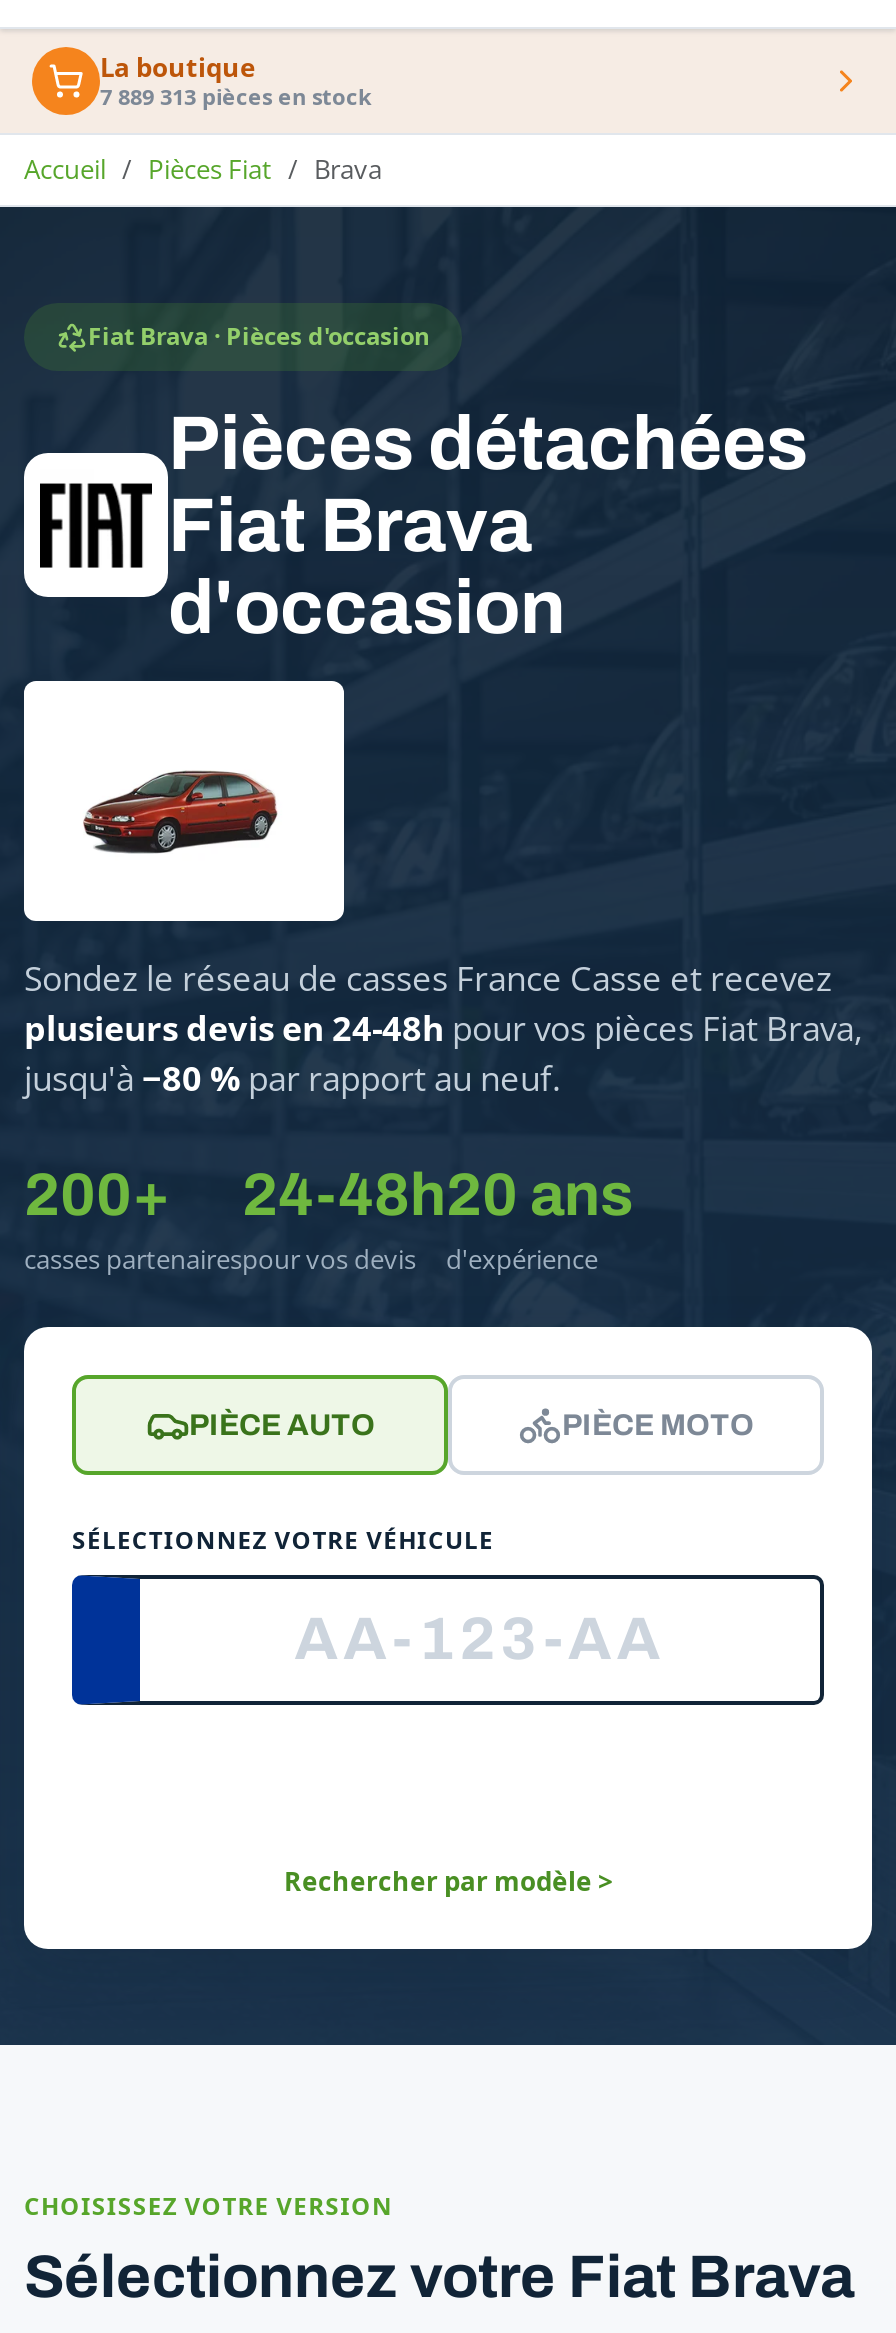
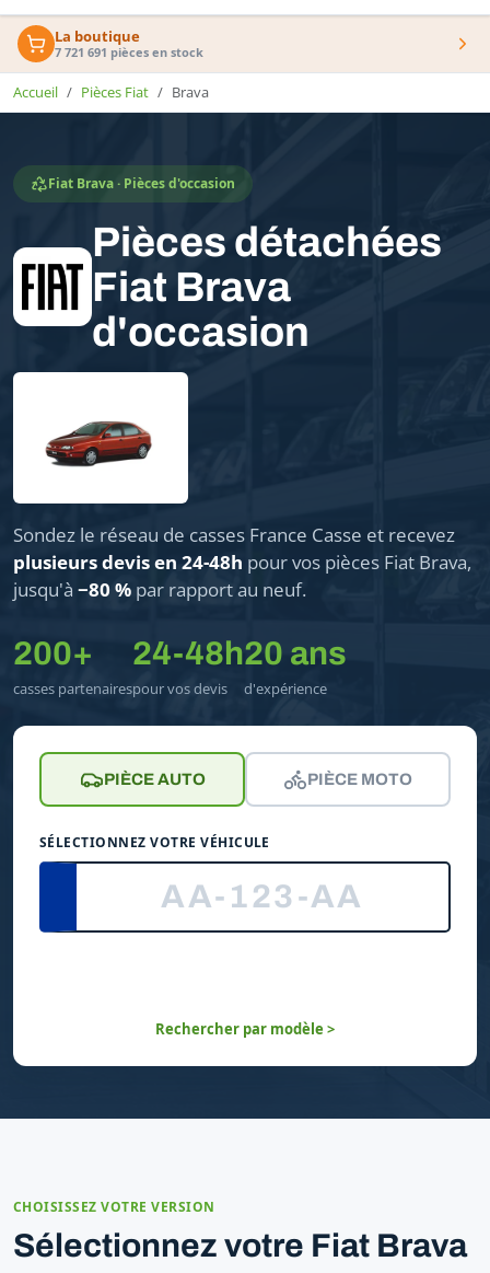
[100,81,372,111] 7 889 313 pièces en stock -> [55,44,203,60] 7 721 691 pièces en stock

